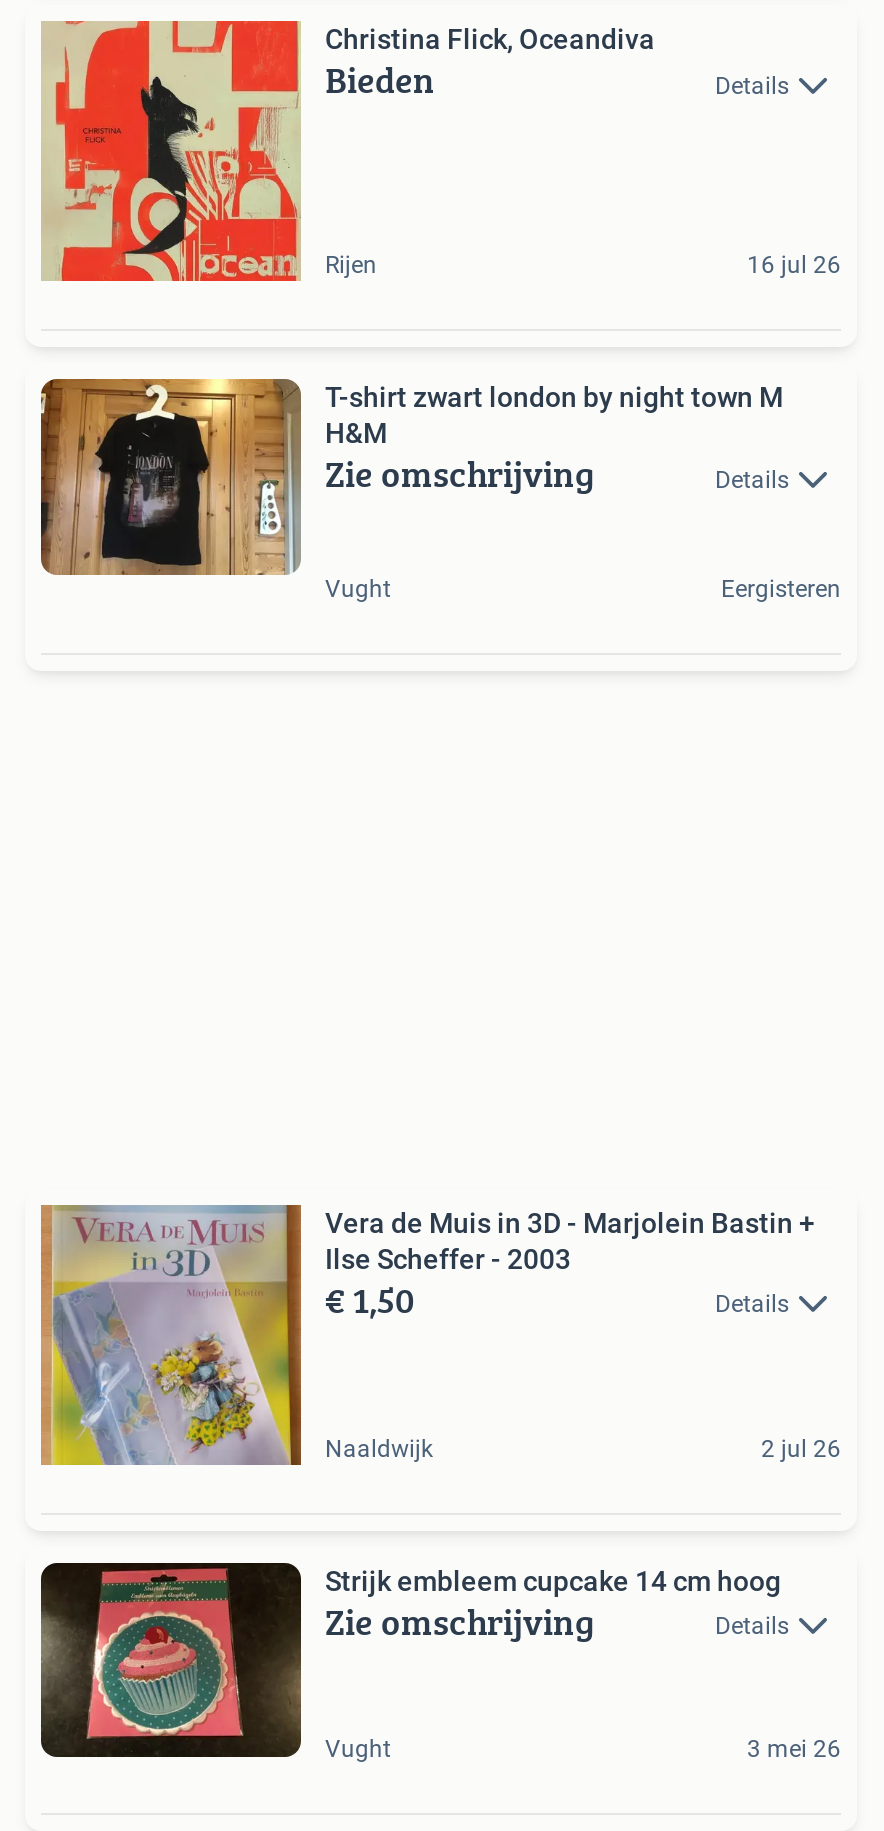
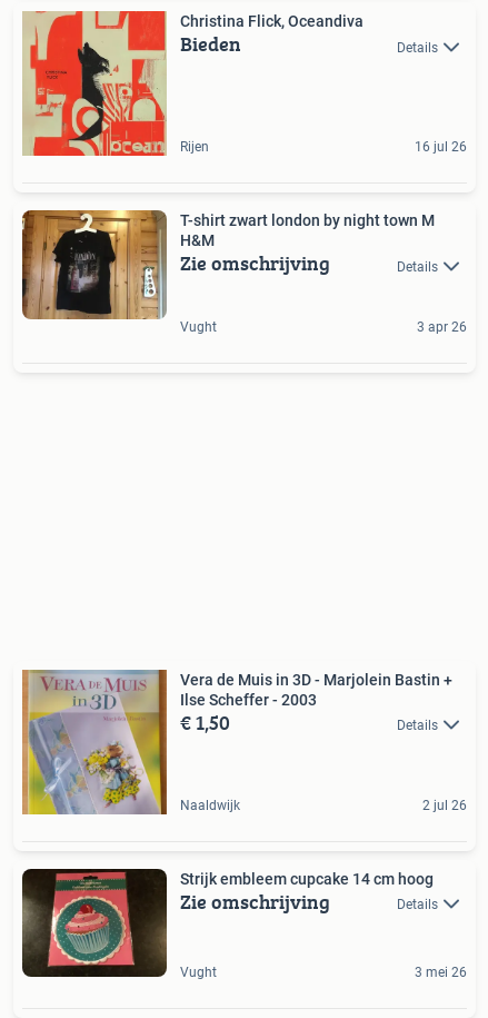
[721,574,841,602] Eergisteren -> [417,319,467,335] 3 apr 26

